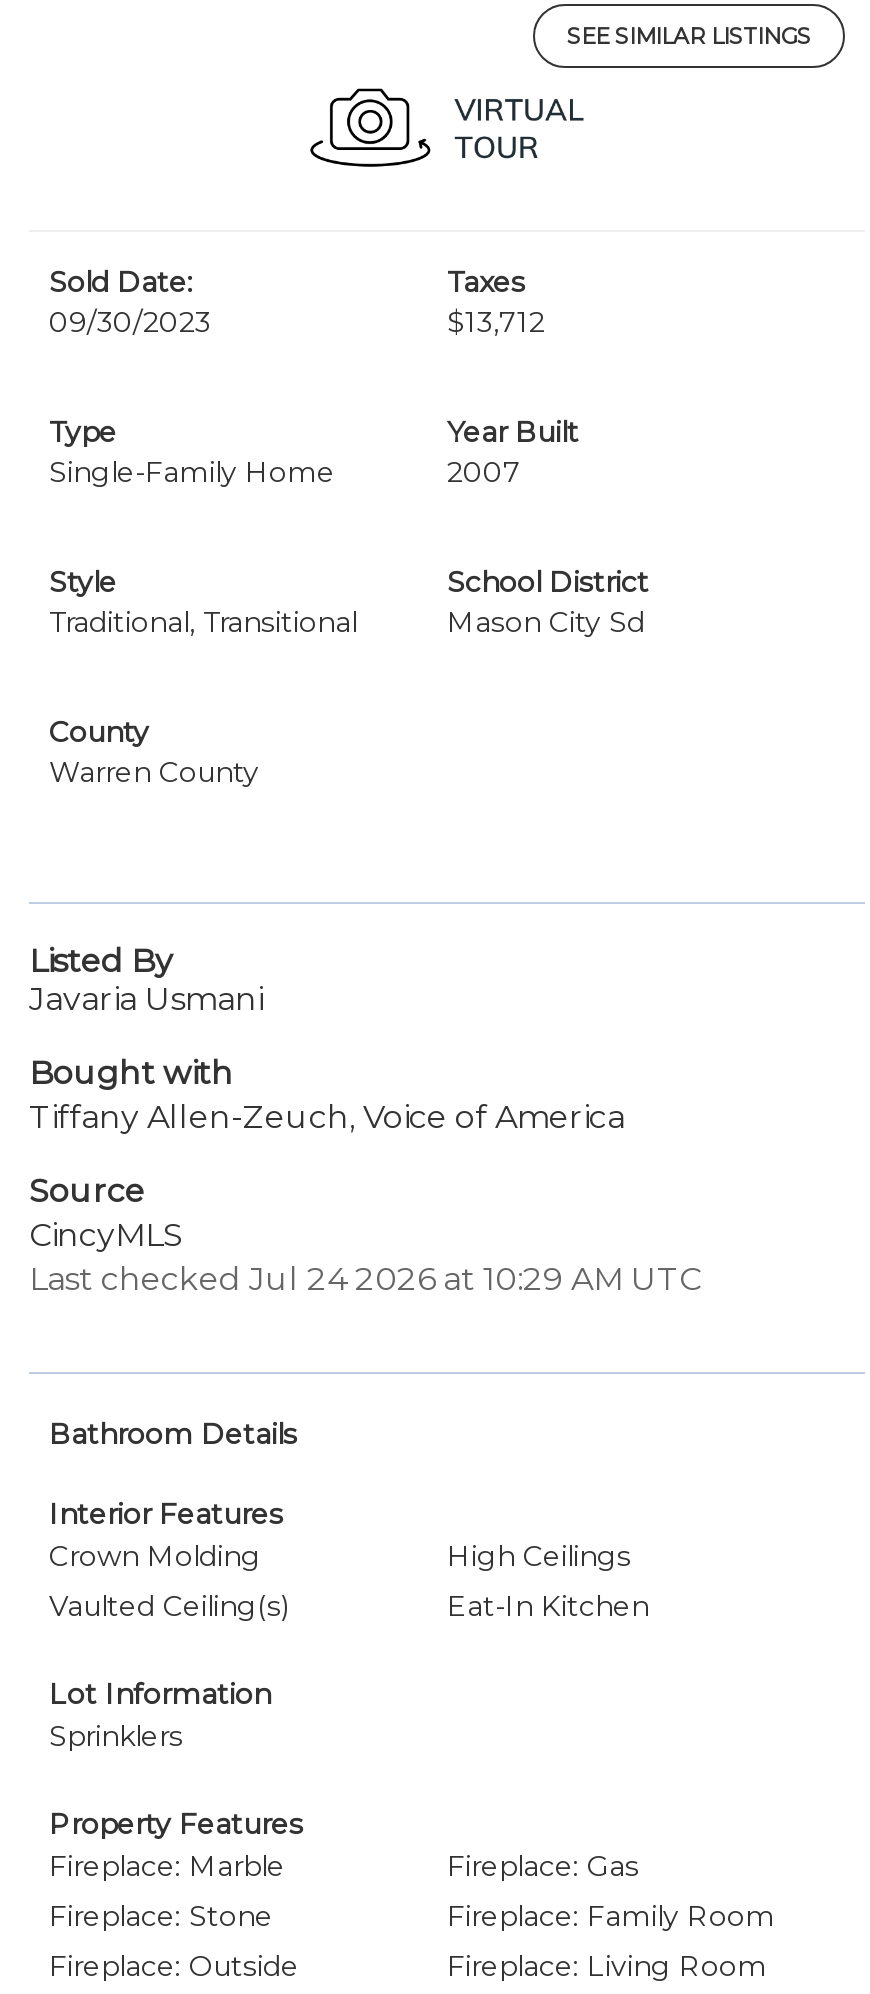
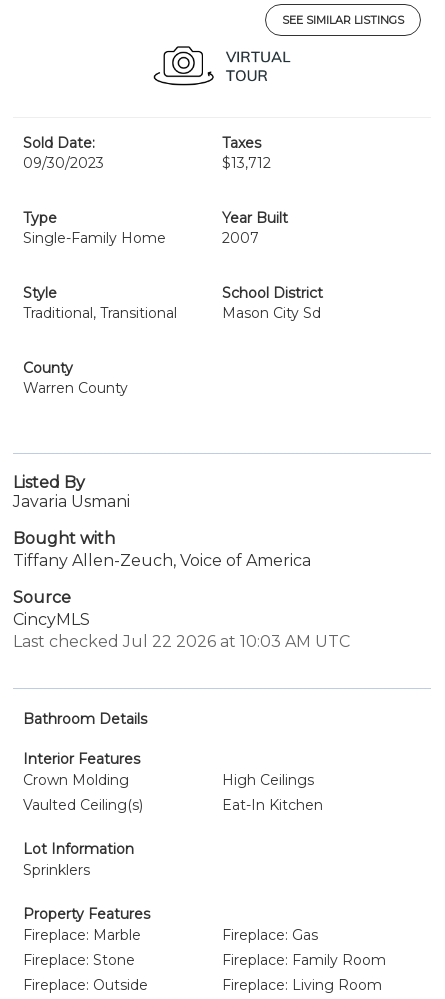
[29,1260,701,1298] Last checked Jul 24 2026 at 10:29 AM UTC -> [13,632,350,651] Last checked Jul 22 2026 at 10:03 AM UTC

